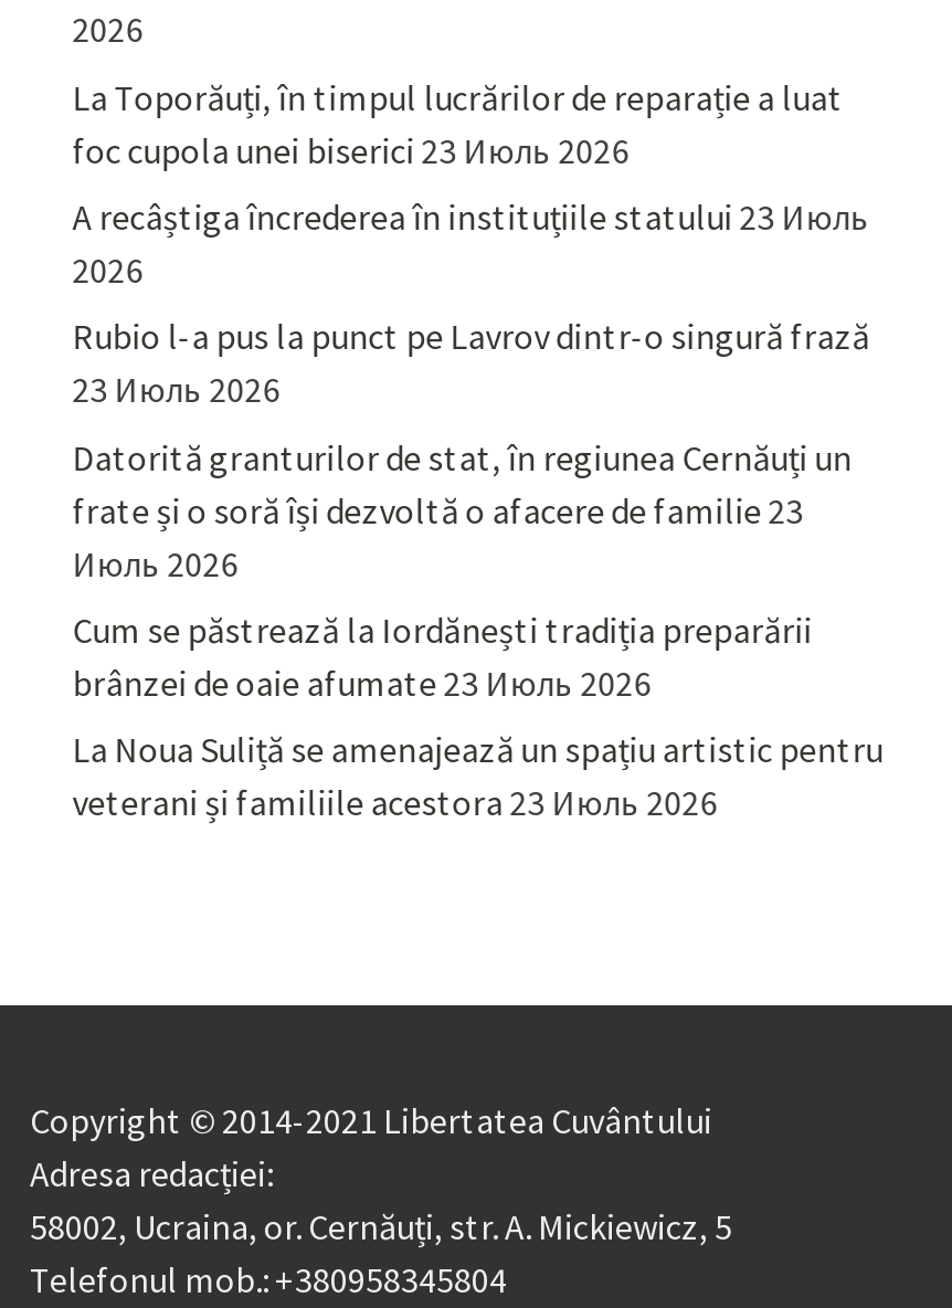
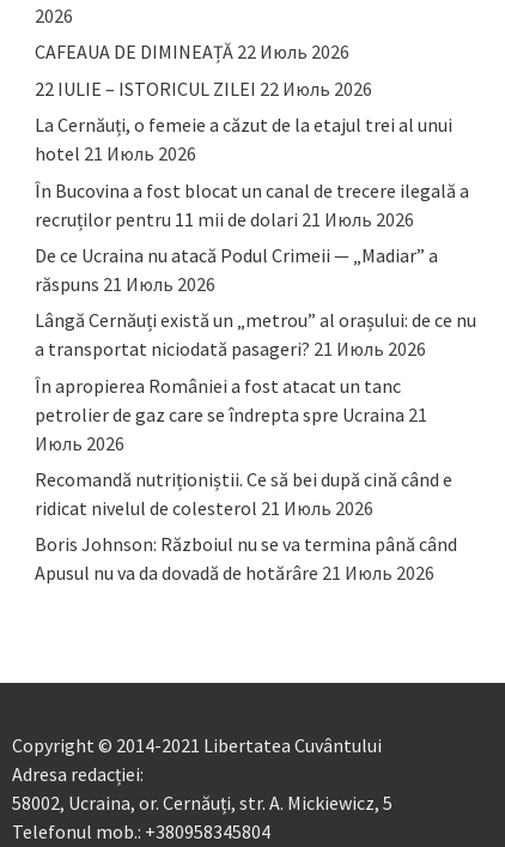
[72,74,870,531] La Toporăuți, în timpul lucrărilor de reparație a luat | foc cupola unei biserici 23 Июль 2026 | A recâștiga încrederea în instituțiile statului 23 Июль | 2026 | Rubio l-a pus la punct pe Lavrov dintr-o singură frază | 23 Июль 2026 | Datorită granturilor de stat, în regiunea Cernăuți un | frate și o soră își dezvoltă o afacere de familie 23 -> [35,40,477,426] CAFEAUA DE DIMINEAȚĂ 22 Июль 2026 | 22 IULIE – ISTORICUL ZILEI 22 Июль 2026 | La Cernăuți, o femeie a căzut de la etajul trei al unui | hotel 21 Июль 2026 | În Bucovina a fost blocat un canal de trecere ilegală a | recruților pentru 11 mii de dolari 21 Июль 2026 | De ce Ucraina nu atacă Podul Crimeii — „Madiar” a | răspuns 21 Июль 2026 | Lângă Cernăuți există un „metrou” al orașului: de ce nu | a transportat niciodată pasageri? 21 Июль 2026 | În apropierea României a fost atacat un tanc | petrolier de gaz care se îndrepta spre Ucraina 21
[72,607,812,705] Cum se păstrează la Iordănești tradiția preparării | brânzei de oaie afumate 23 Июль 2026 -> [35,467,453,520] Recomandă nutriționiștii. Ce să bei după cină când e | ridicat nivelul de colesterol 21 Июль 2026
[72,728,883,825] La Noua Suliță se amenajează un spațiu artistic pentru | veterani și familiile acestora 23 Июль 2026 -> [35,533,457,585] Boris Johnson: Războiul nu se va termina până când | Apusul nu va da dovadă de hotărâre 21 Июль 2026

